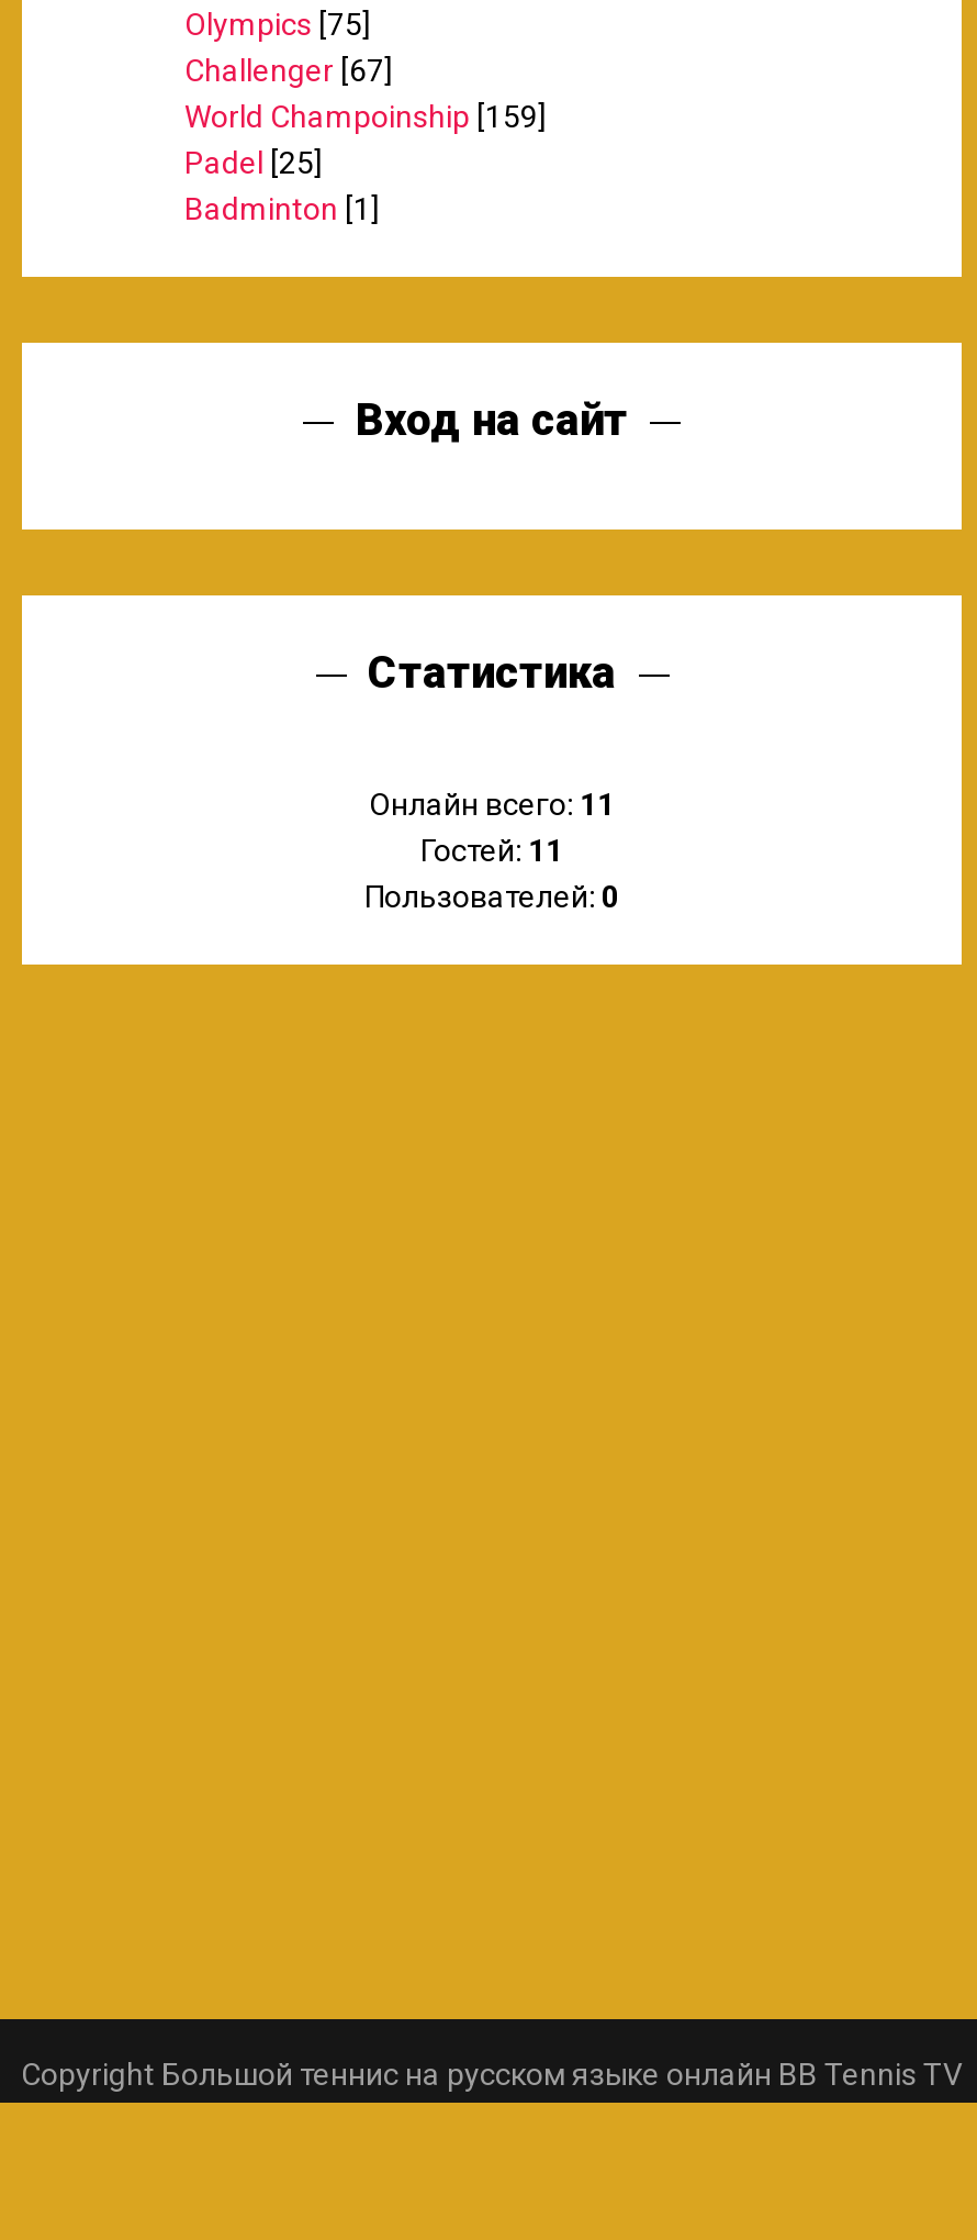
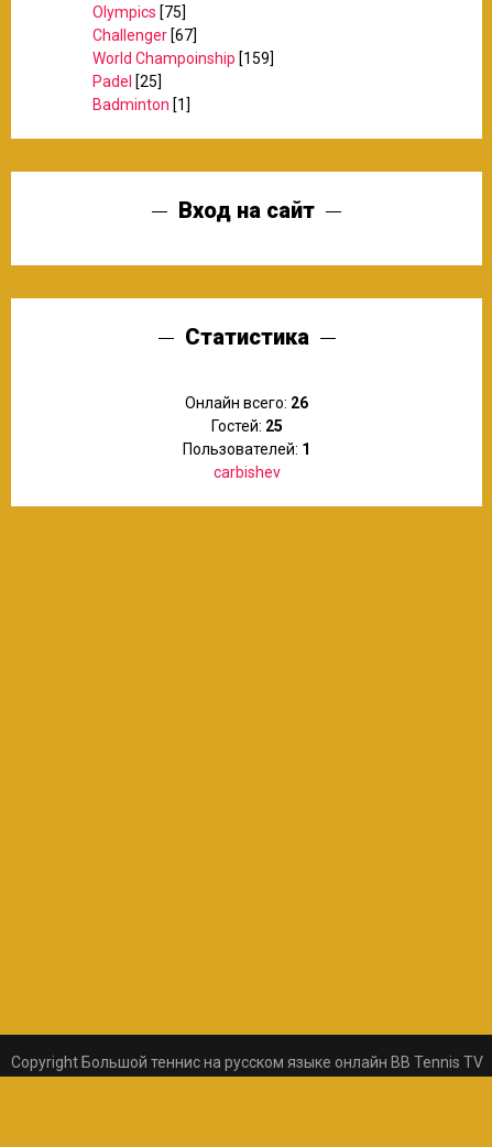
[364,786,619,913] Онлайн всего: 11 | Гостей: 11 | Пользователей: 0 -> [183,394,310,481] Онлайн всего: 26 | Гостей: 25 | Пользователей: 1 | carbishev

